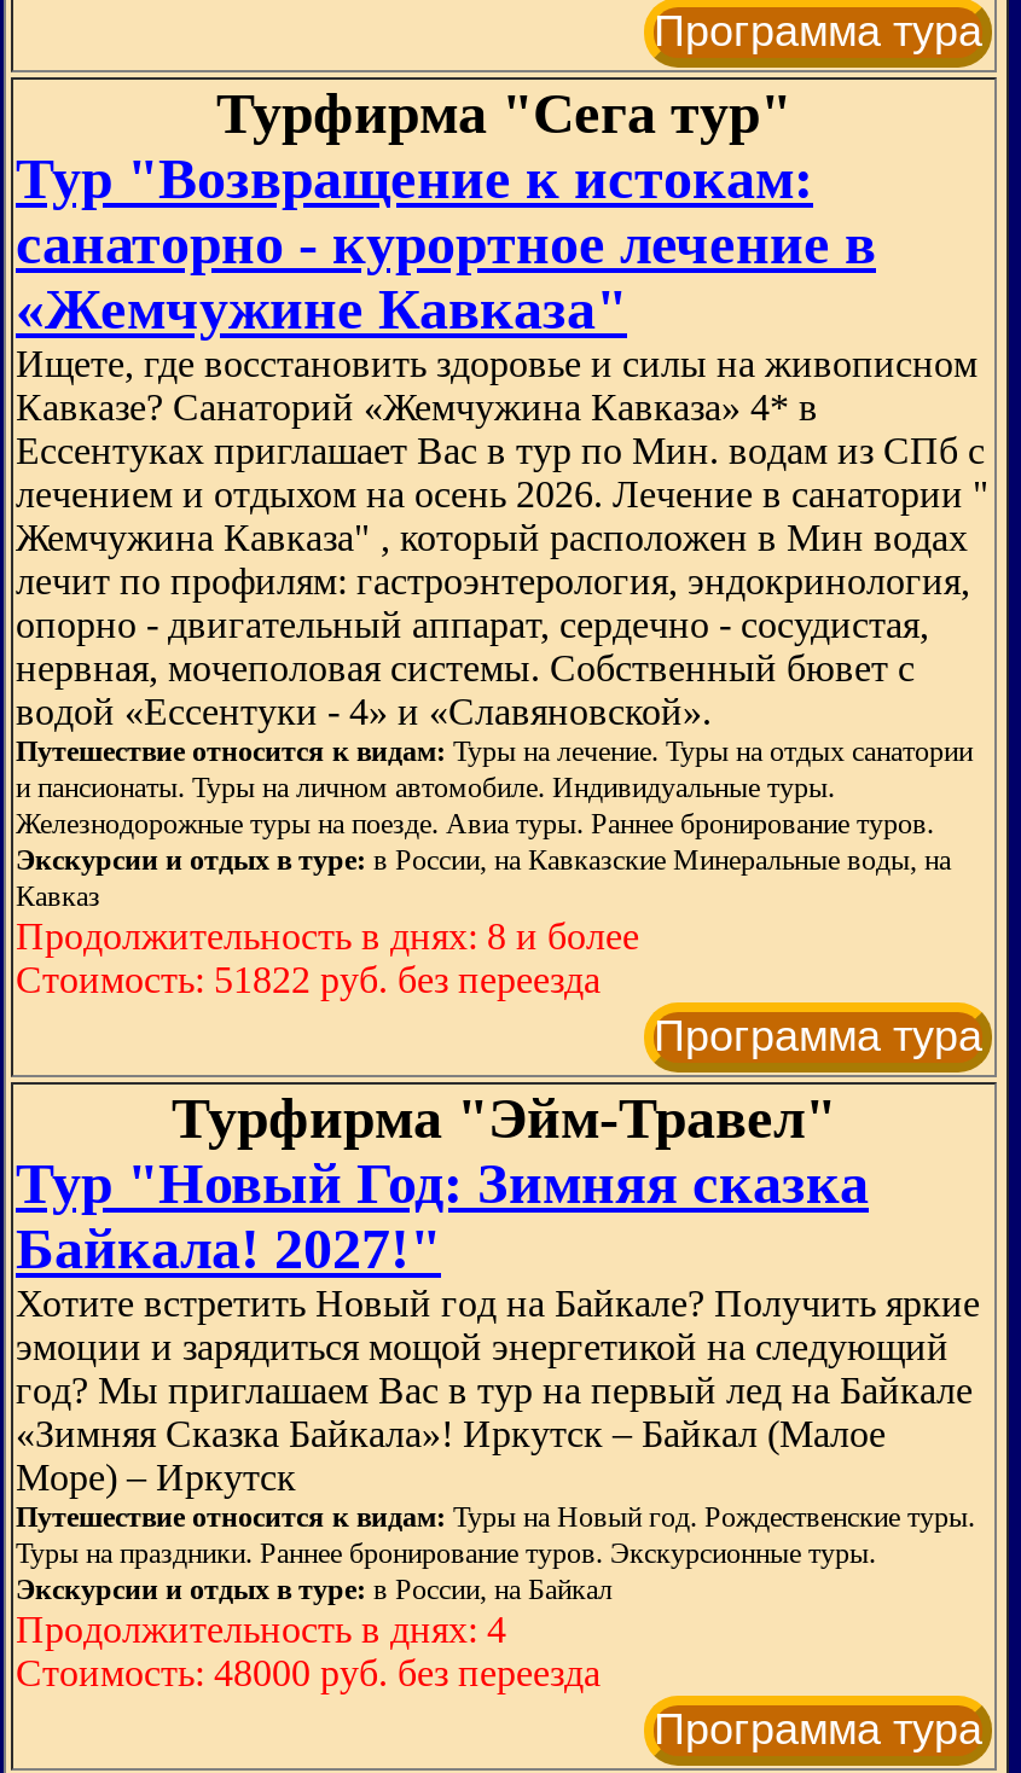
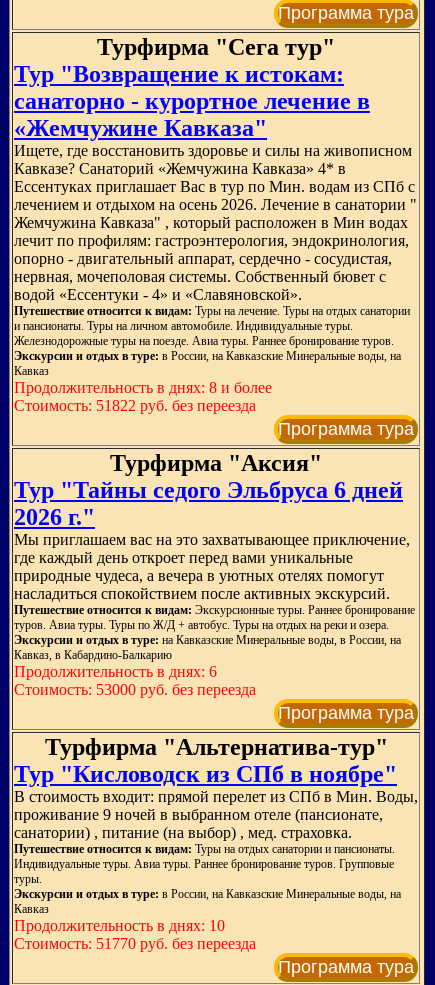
[16,1087,980,1693] Турфирма "Эйм-Травел" | Тур "Новый Год: Зимняя сказка | Байкала! 2027!" | Хотите встретить Новый год на Байкале? Получить яркие | эмоции и зарядиться мощой энергетикой на следующий | год? Мы приглашаем Вас в тур на первый лед на Байкале | «Зимняя Сказка Байкала»! Иркутск – Байкал (Малое | Море) – Иркутск | Путешествие относится к видам: Туры на Новый год. Рождественские туры. | Туры на праздники. Раннее бронирование туров. Экскурсионные туры. | Экскурсии и отдых в туре: в России, на Байкал | Продолжительность в днях: 4 | Стоимость: 48000 руб. без переезда -> [14,450,418,952] Турфирма "Аксия" | Тур "Тайны седого Эльбруса 6 дней | 2026 г." | Мы приглашаем вас на это захватывающее приключение, | где каждый день откроет перед вами уникальные | природные чудеса, а вечера в уютных отелях помогут | насладиться спокойствием после активных экскурсий. | Путешествие относится к видам: Экскурсионные туры. Раннее бронирование | туров. Авиа туры. Туры по Ж/Д + автобус. Туры на отдых на реки и озера. | Экскурсии и отдых в туре: на Кавказские Минеральные воды, в России, на | Кавказ, в Кабардино-Балкарию | Продолжительность в днях: 6 | Стоимость: 53000 руб. без переезда | Программа тура | Турфирма "Альтернатива-тур" | Тур "Кисловодск из СПб в ноябре" | В стоимость входит: прямой перелет из СПб в Мин. Воды, | проживание 9 ночей в выбранном отеле (пансионате, | санатории) , питание (на выбор) , мед. страховка. | Путешествие относится к видам: Туры на отдых санатории и пансионаты. | Индивидуальные туры. Авиа туры. Раннее бронирование туров. Групповые | туры. | Экскурсии и отдых в туре: в России, на Кавказские Минеральные воды, на | Кавказ | Продолжительность в днях: 10 | Стоимость: 51770 руб. без переезда

